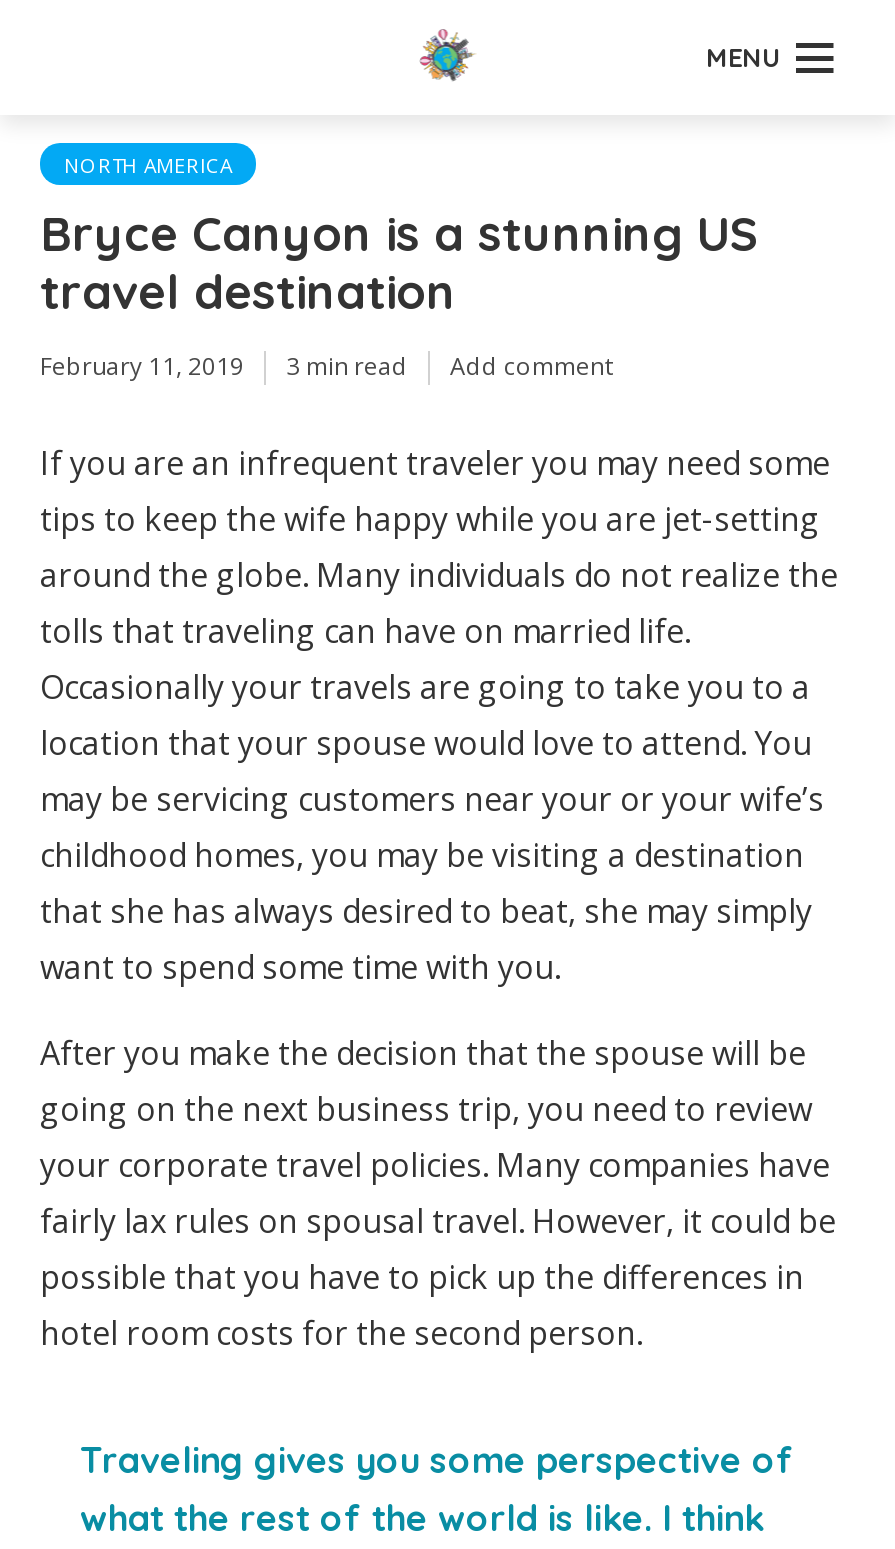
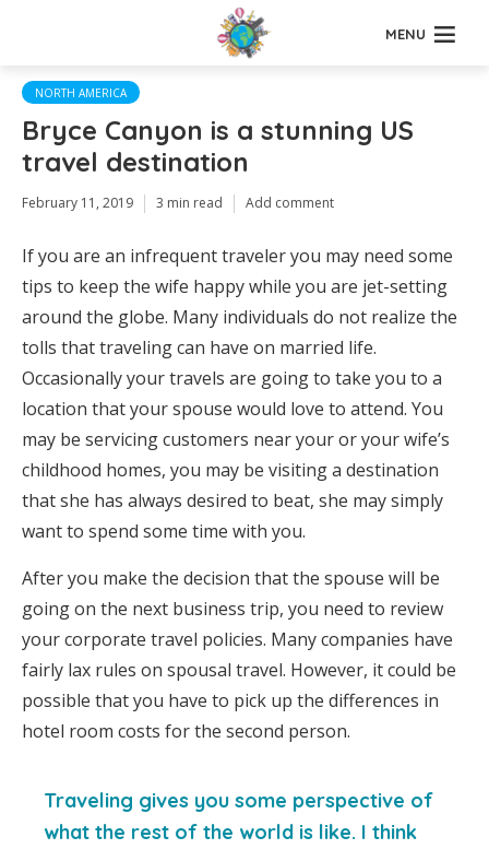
[398,9,492,101] [image] -> [216,7,271,59] [image]

